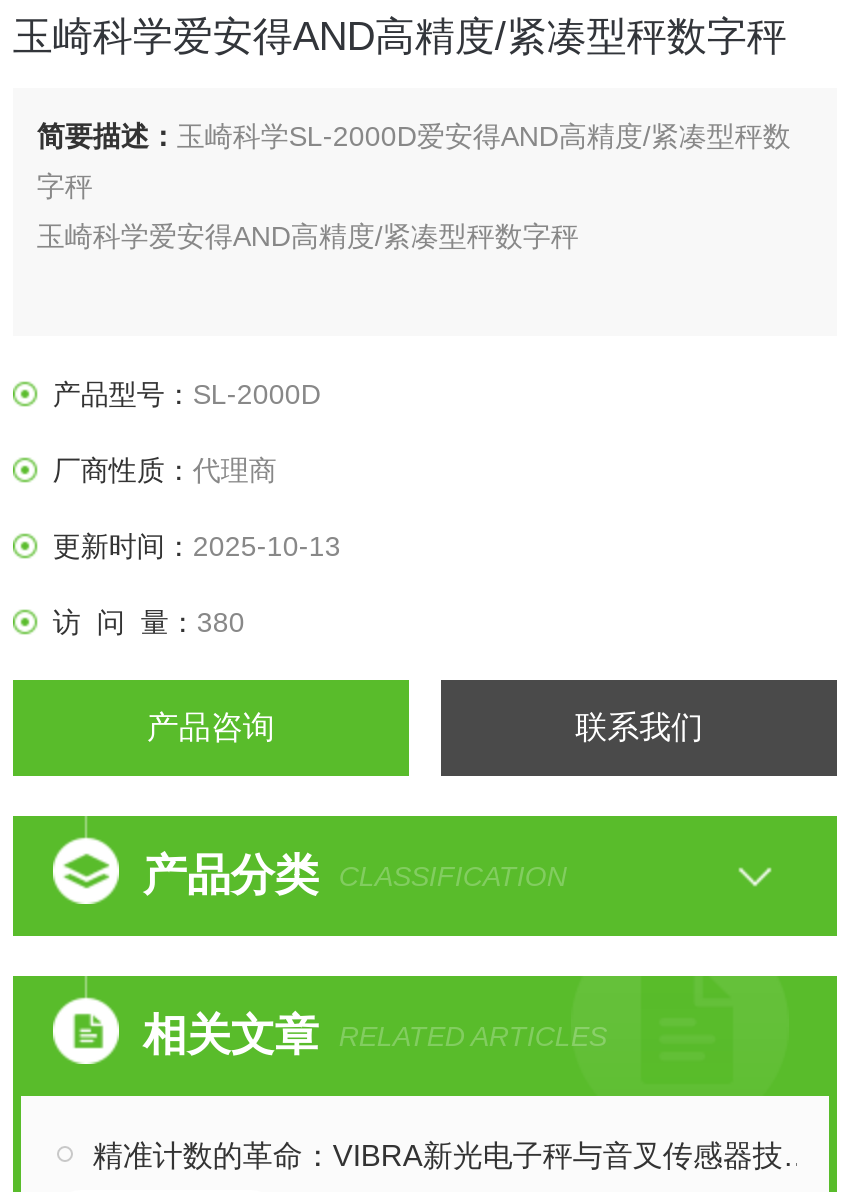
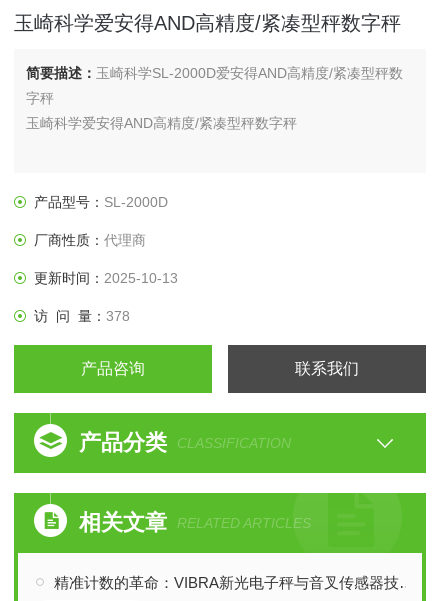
[53,605,245,637] 访 问 量：380 -> [34,307,130,323] 访 问 量：378

